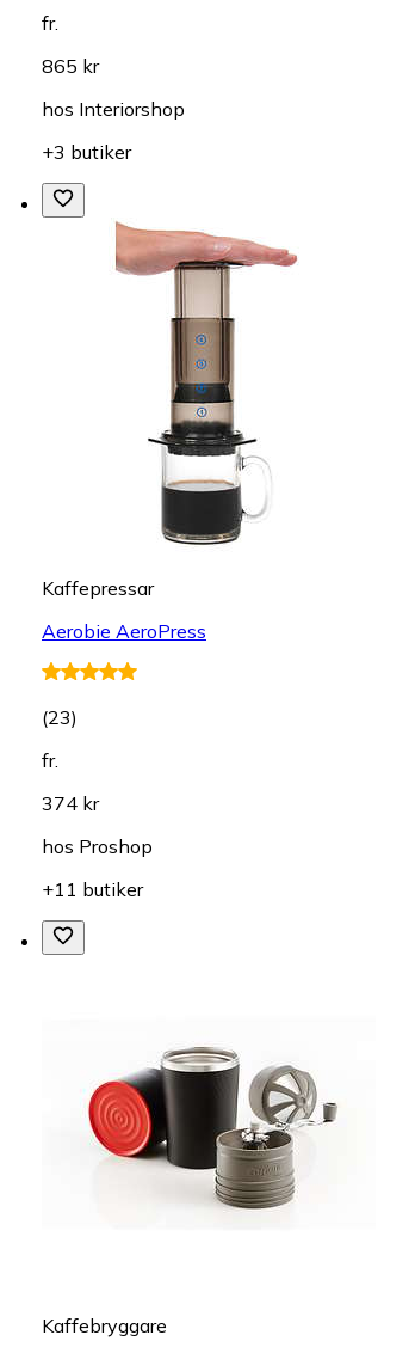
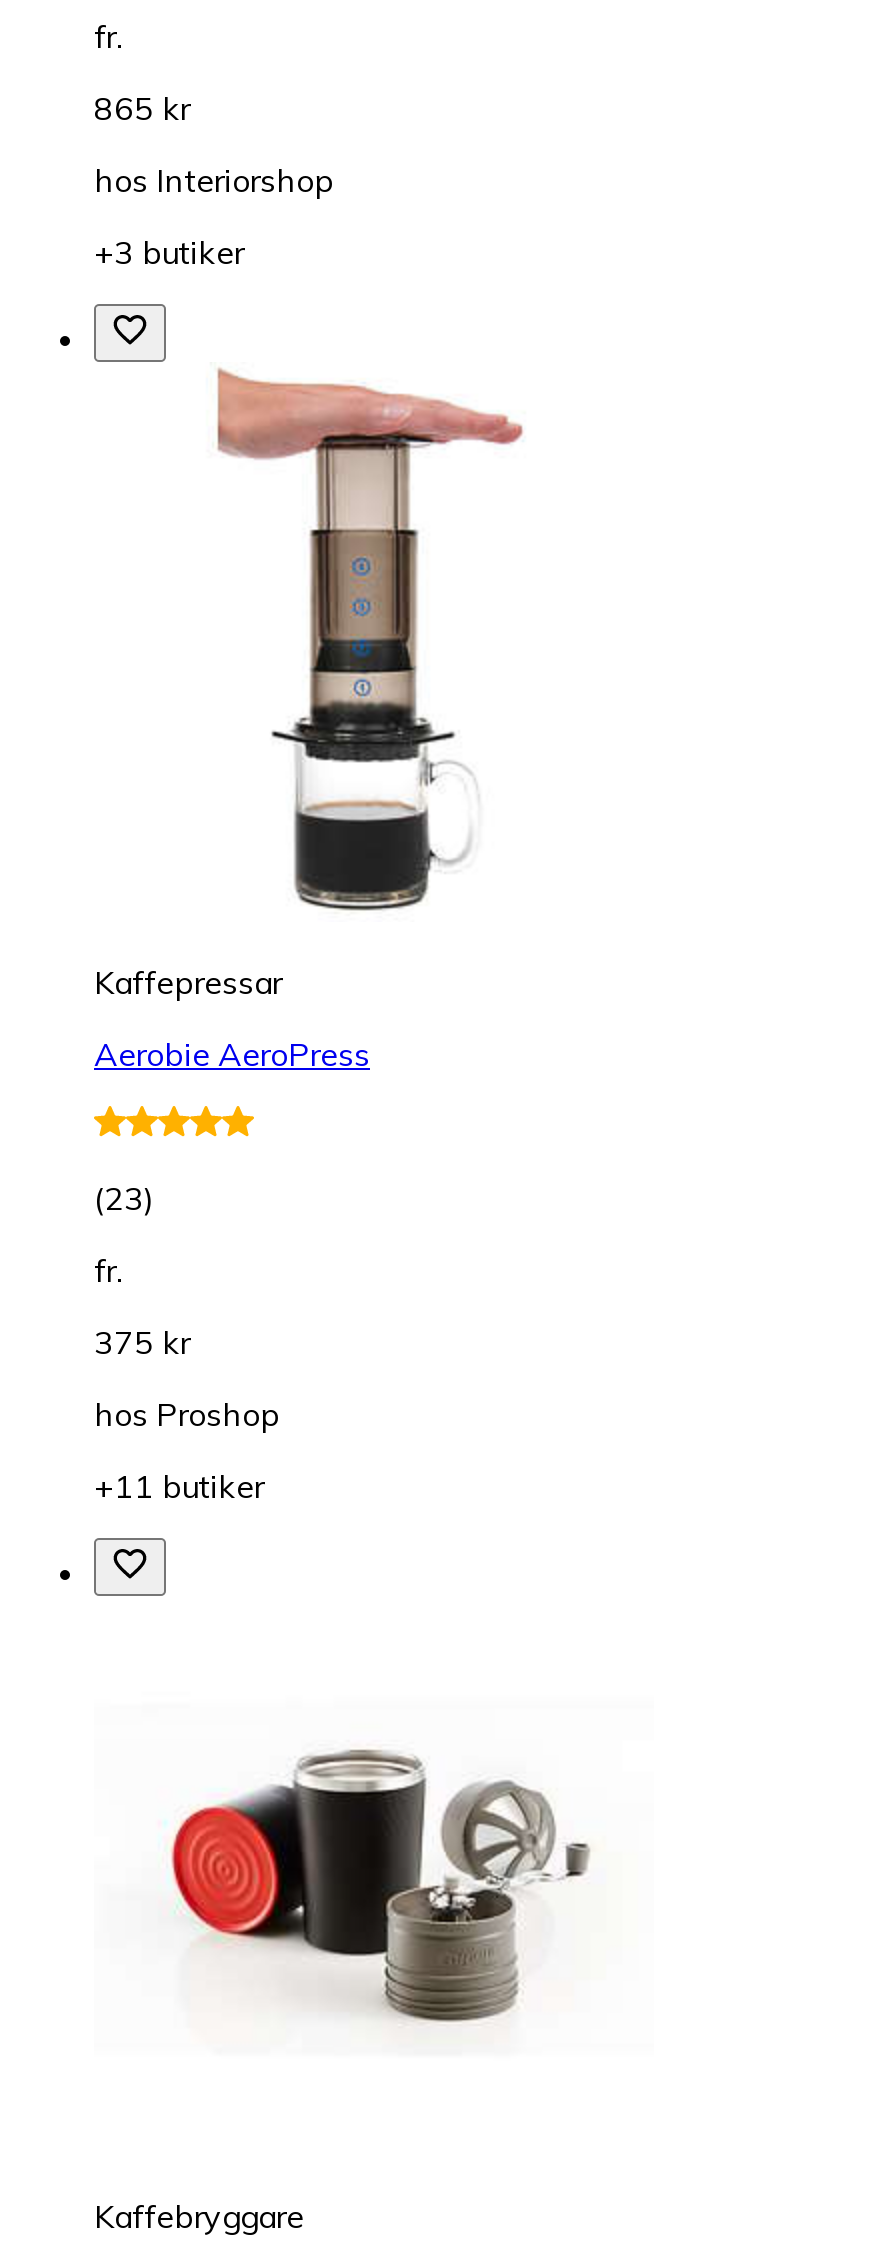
[42,791,99,815] 374 kr -> [94,1322,190,1362] 375 kr

